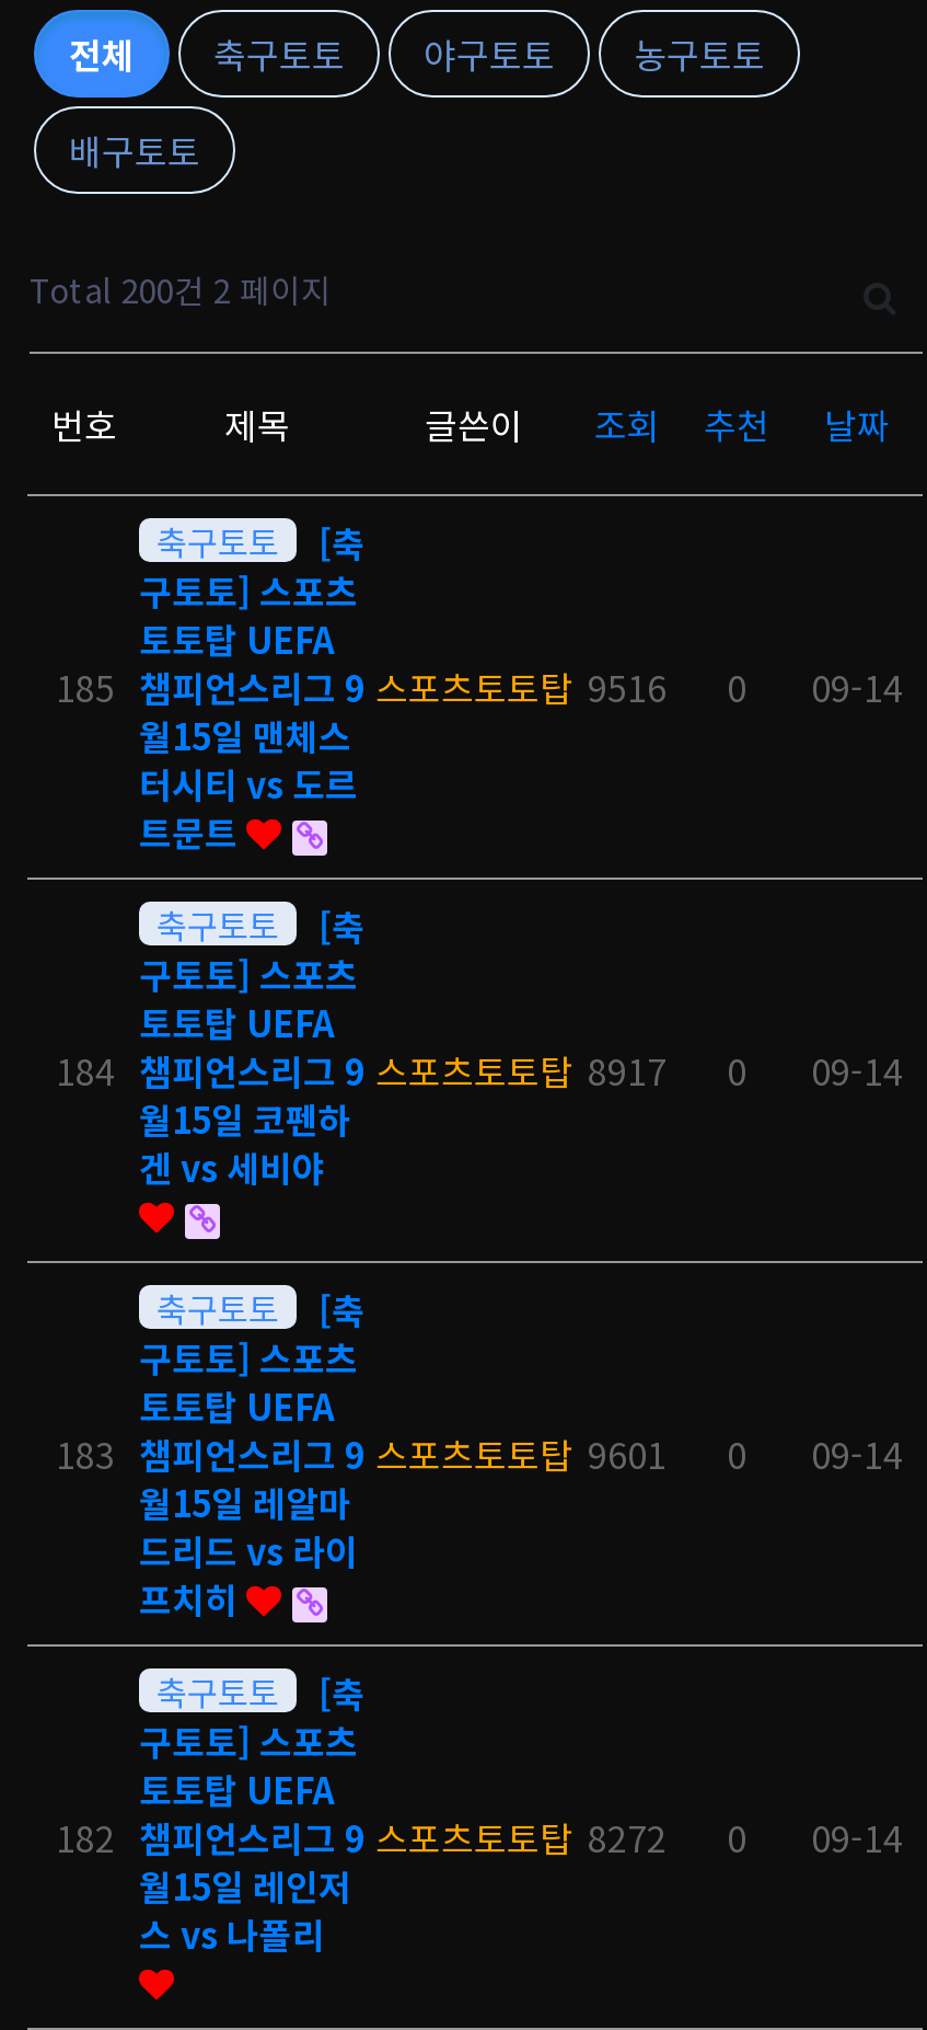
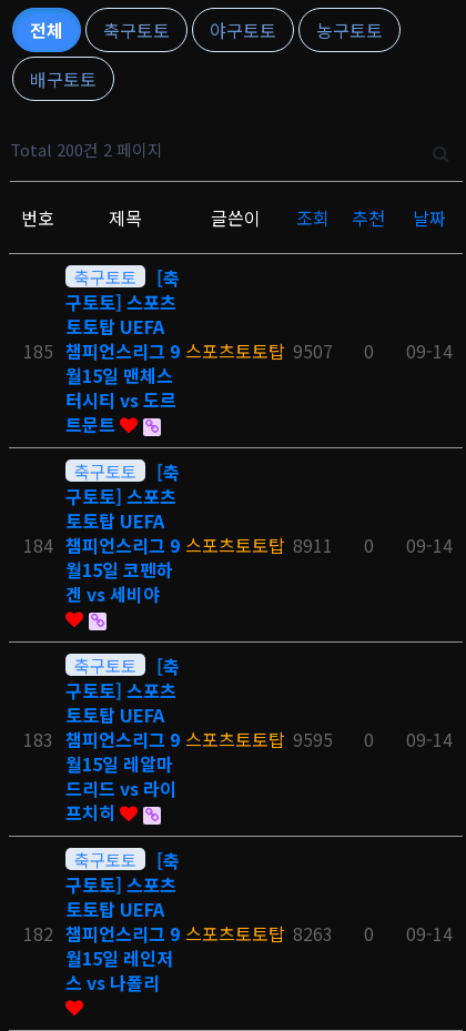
[375,661,667,713] 스포츠토토탑 9516 -> [185,337,333,364] 스포츠토토탑 9507
[375,1044,667,1097] 스포츠토토탑 8917 -> [185,532,333,558] 스포츠토토탑 8911
[375,1428,667,1480] 스포츠토토탑 9601 -> [185,726,333,753] 스포츠토토탑 9595
[375,1811,667,1864] 스포츠토토탑 8272 -> [185,920,333,947] 스포츠토토탑 8263

